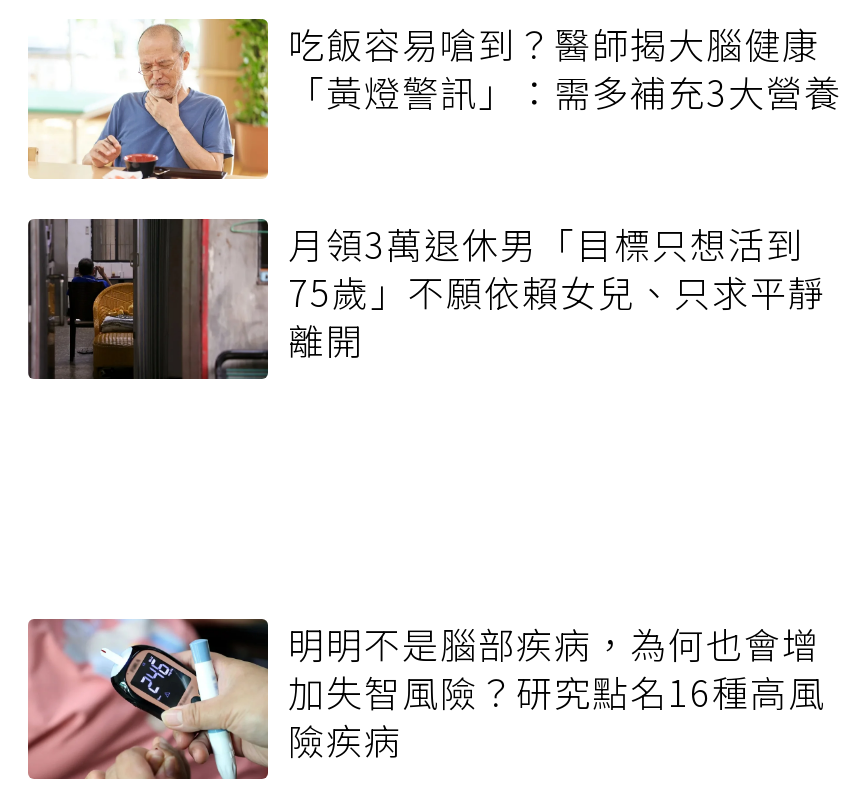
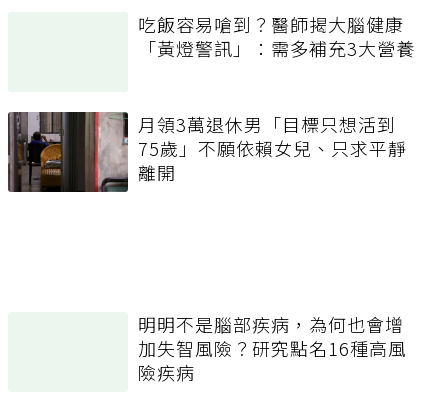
[26,17,270,181] [image] -> none
[26,617,270,781] [image] -> none

